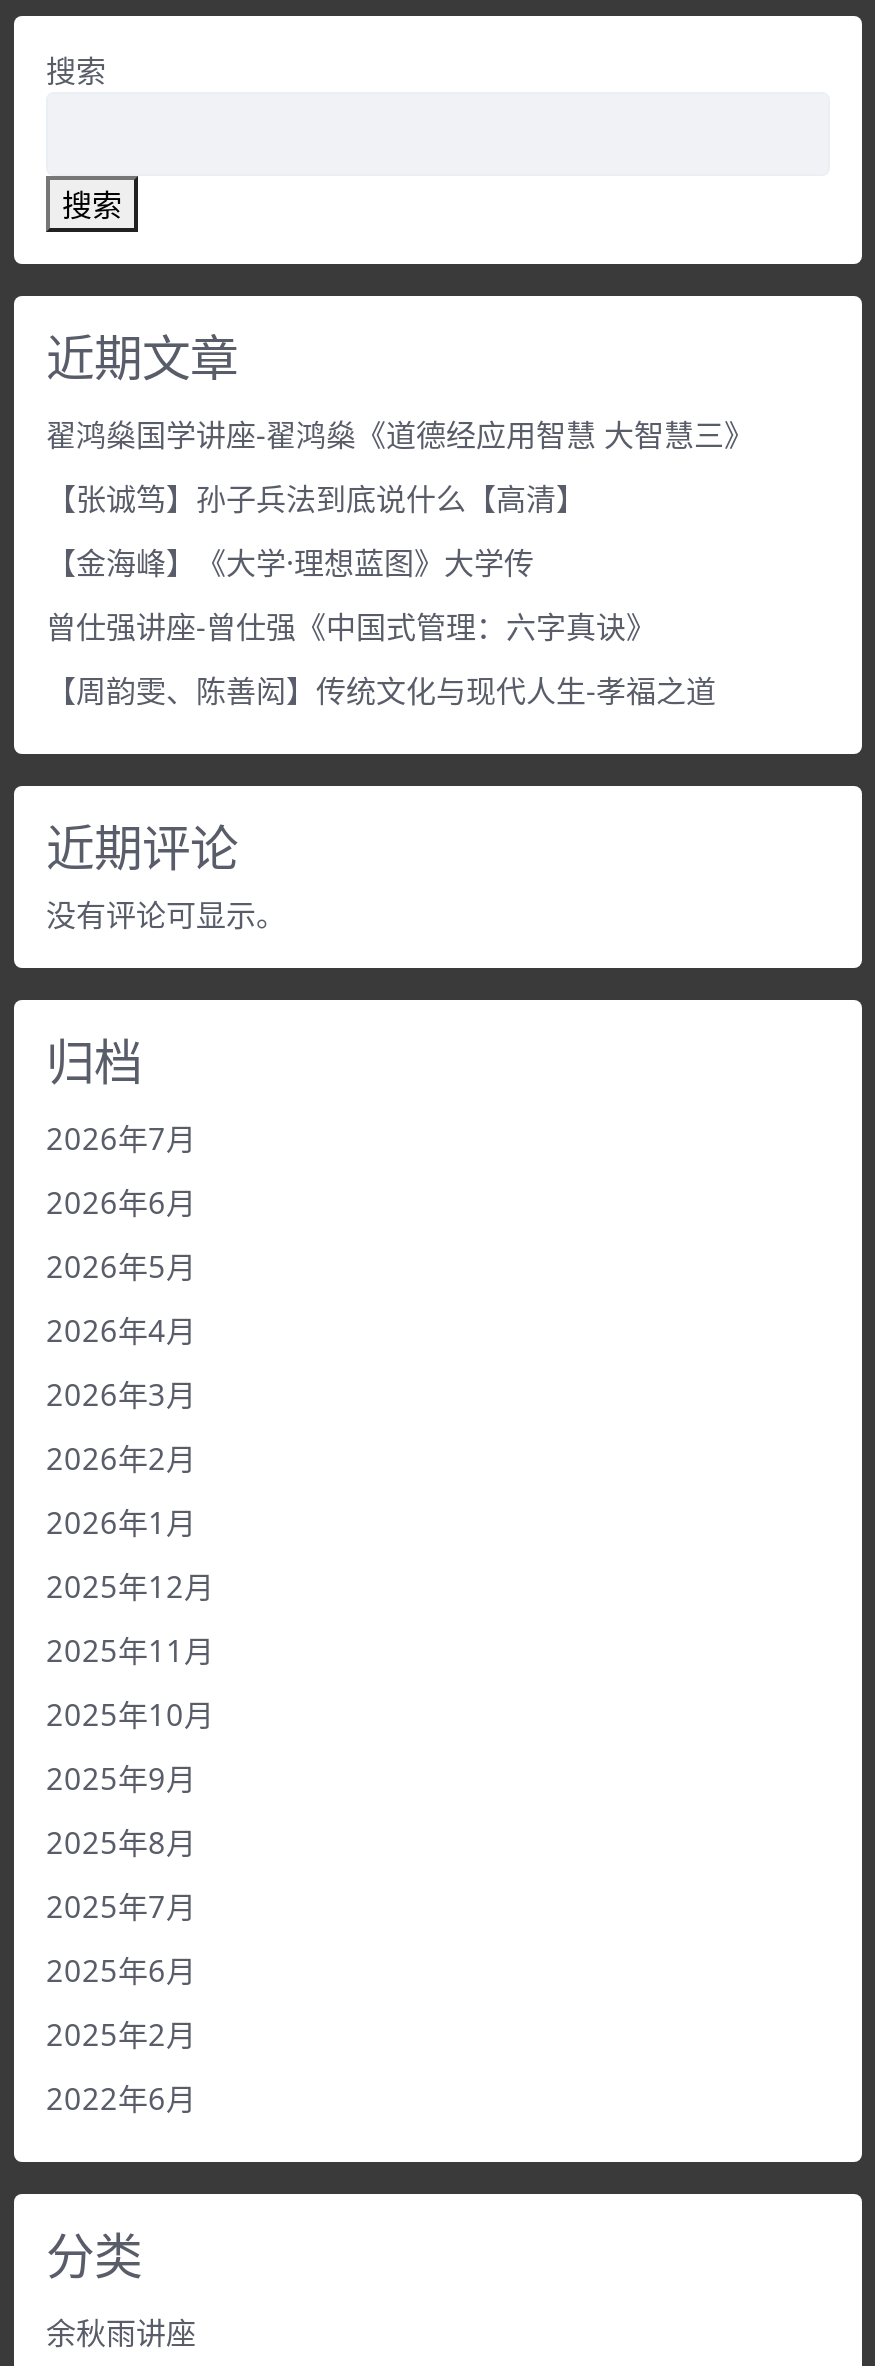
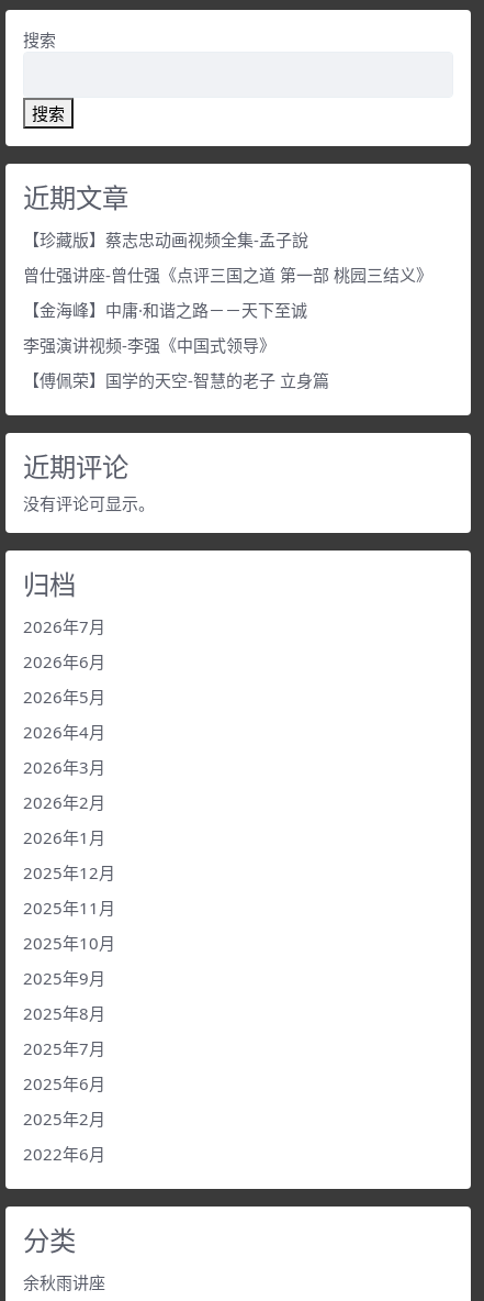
[46,414,754,454] 翟鸿燊国学讲座-翟鸿燊《道德经应用智慧 大智慧三》 -> [23,228,308,250] 【珍藏版】蔡志忠动画视频全集-孟子說
[46,478,586,518] 【张诚笃】孙子兵法到底说什么【高清】 -> [23,264,432,286] 曾仕强讲座-曾仕强《点评三国之道 第一部 桃园三结义》
[46,542,534,582] 【金海峰】《大学·理想蓝图》大学传 -> [23,299,307,321] 【金海峰】中庸·和谐之路－－天下至诚
[46,606,656,646] 曾仕强讲座-曾仕强《中国式管理：六字真诀》 -> [23,334,275,356] 李强演讲视频-李强《中国式领导》
[46,670,716,710] 【周韵雯、陈善闳】传统文化与现代人生-孝福之道 -> [23,369,329,391] 【傅佩荣】国学的天空-智慧的老子 立身篇

